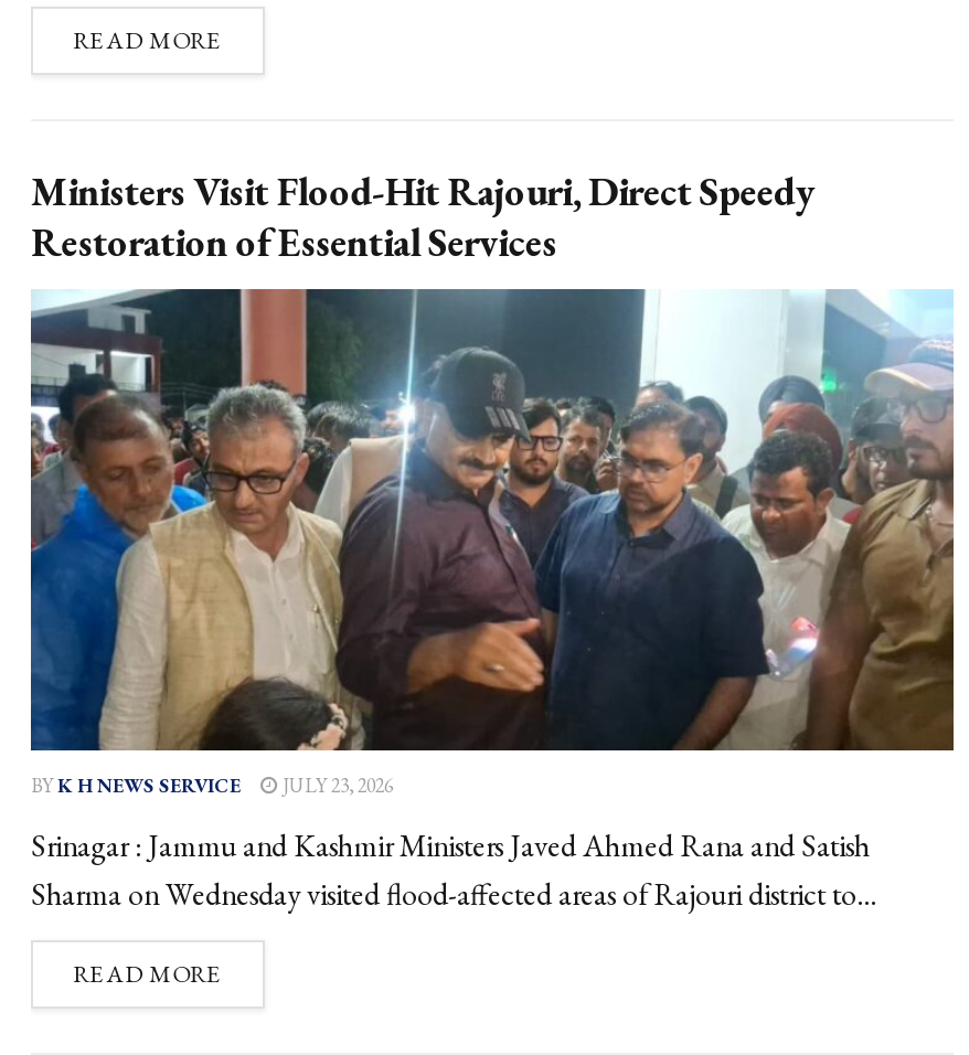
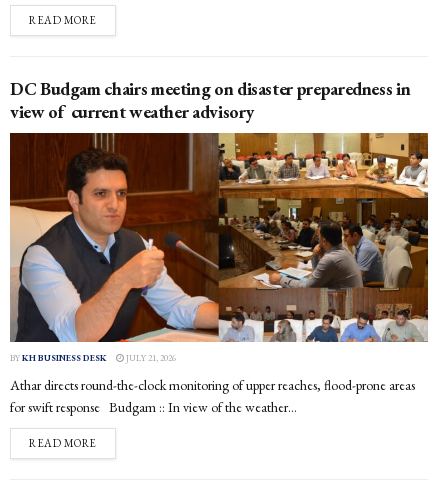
[31,165,814,266] Ministers Visit Flood-Hit Rajouri, Direct Speedy | Restoration of Essential Services -> [10,77,410,123] DC Budgam chairs meeting on disaster preparedness in | view of current weather advisory
[29,287,956,798] [image] | BY K H NEWS SERVICE | JULY 23, 2026 -> [9,132,429,364] [image] | BY KH BUSINESS DESK | JULY 21, 2026
[31,825,876,913] Srinagar : Jammu and Kashmir Ministers Javed Ahmed Rana and Satish | Sharma on Wednesday visited flood-affected areas of Rajouri district to... -> [10,376,415,416] Athar directs round-the-clock monitoring of upper reaches, flood-prone areas | for swift response Budgam :: In view of the weather...

